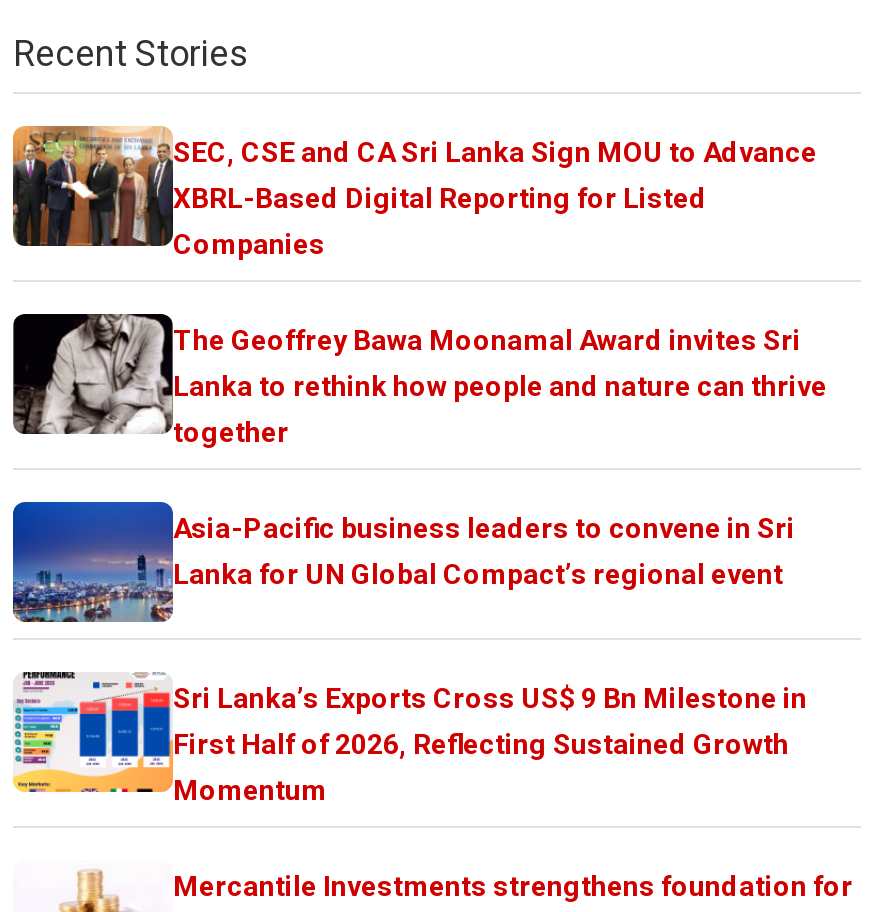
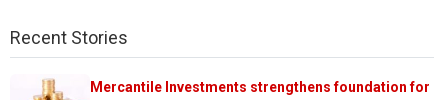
[11,124,827,590] [image] | SEC, CSE and CA Sri Lanka Sign MOU to Advance | XBRL-Based Digital Reporting for Listed | Companies | The Geoffrey Bawa Moonamal Award invites Sri | Lanka to rethink how people and nature can thrive | together | Asia-Pacific business leaders to convene in Sri | Lanka for UN Global Compact’s regional event -> none
[11,312,145,436] [image] -> none
[11,500,807,806] [image] | Sri Lanka’s Exports Cross US$ 9 Bn Milestone in | First Half of 2026, Reflecting Sustained Growth | Momentum -> none
[11,670,145,794] [image] -> none

